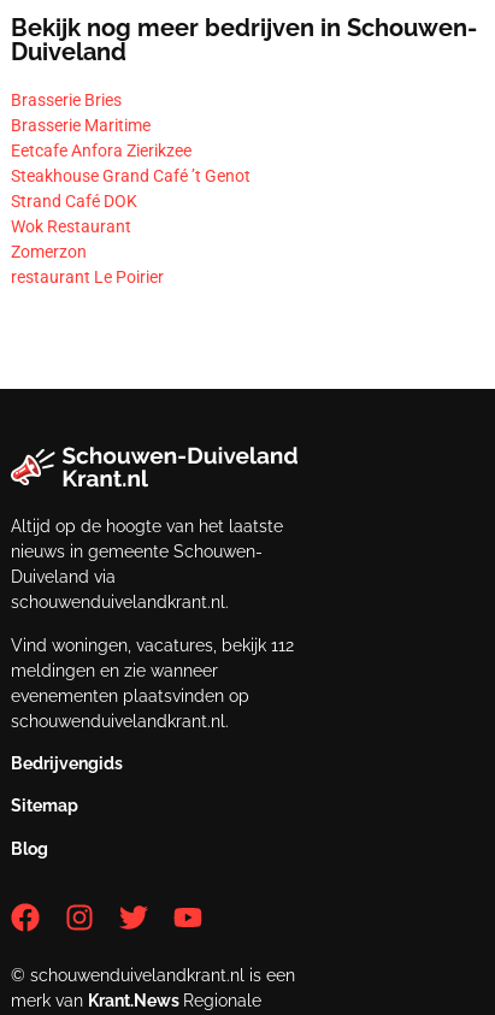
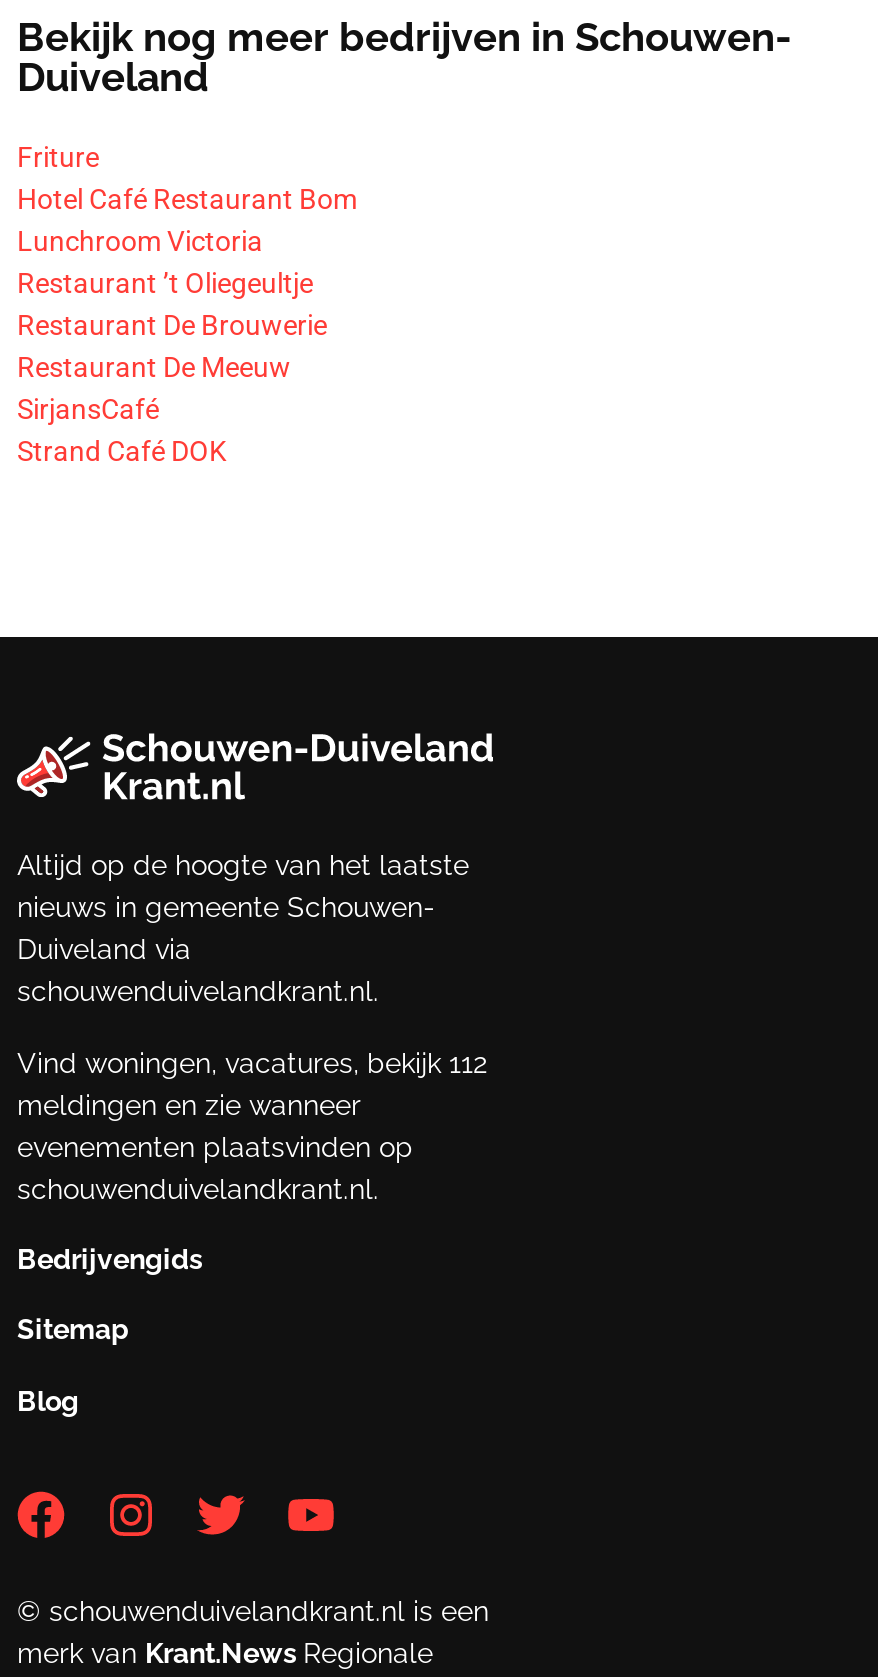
[11,91,251,186] Brasserie Bries | Brasserie Maritime | Eetcafe Anfora Zierikzee | Steakhouse Grand Café ’t Genot -> [17,141,357,425] Friture | Hotel Café Restaurant Bom | Lunchroom Victoria | Restaurant ’t Oliegeultje | Restaurant De Brouwerie | Restaurant De Meeuw | SirjansCafé
moved [11,192,137,211] -> [17,435,227,467]: Strand Café DOK
[11,217,164,287] Wok Restaurant | Zomerzon | restaurant Le Poirier -> none

